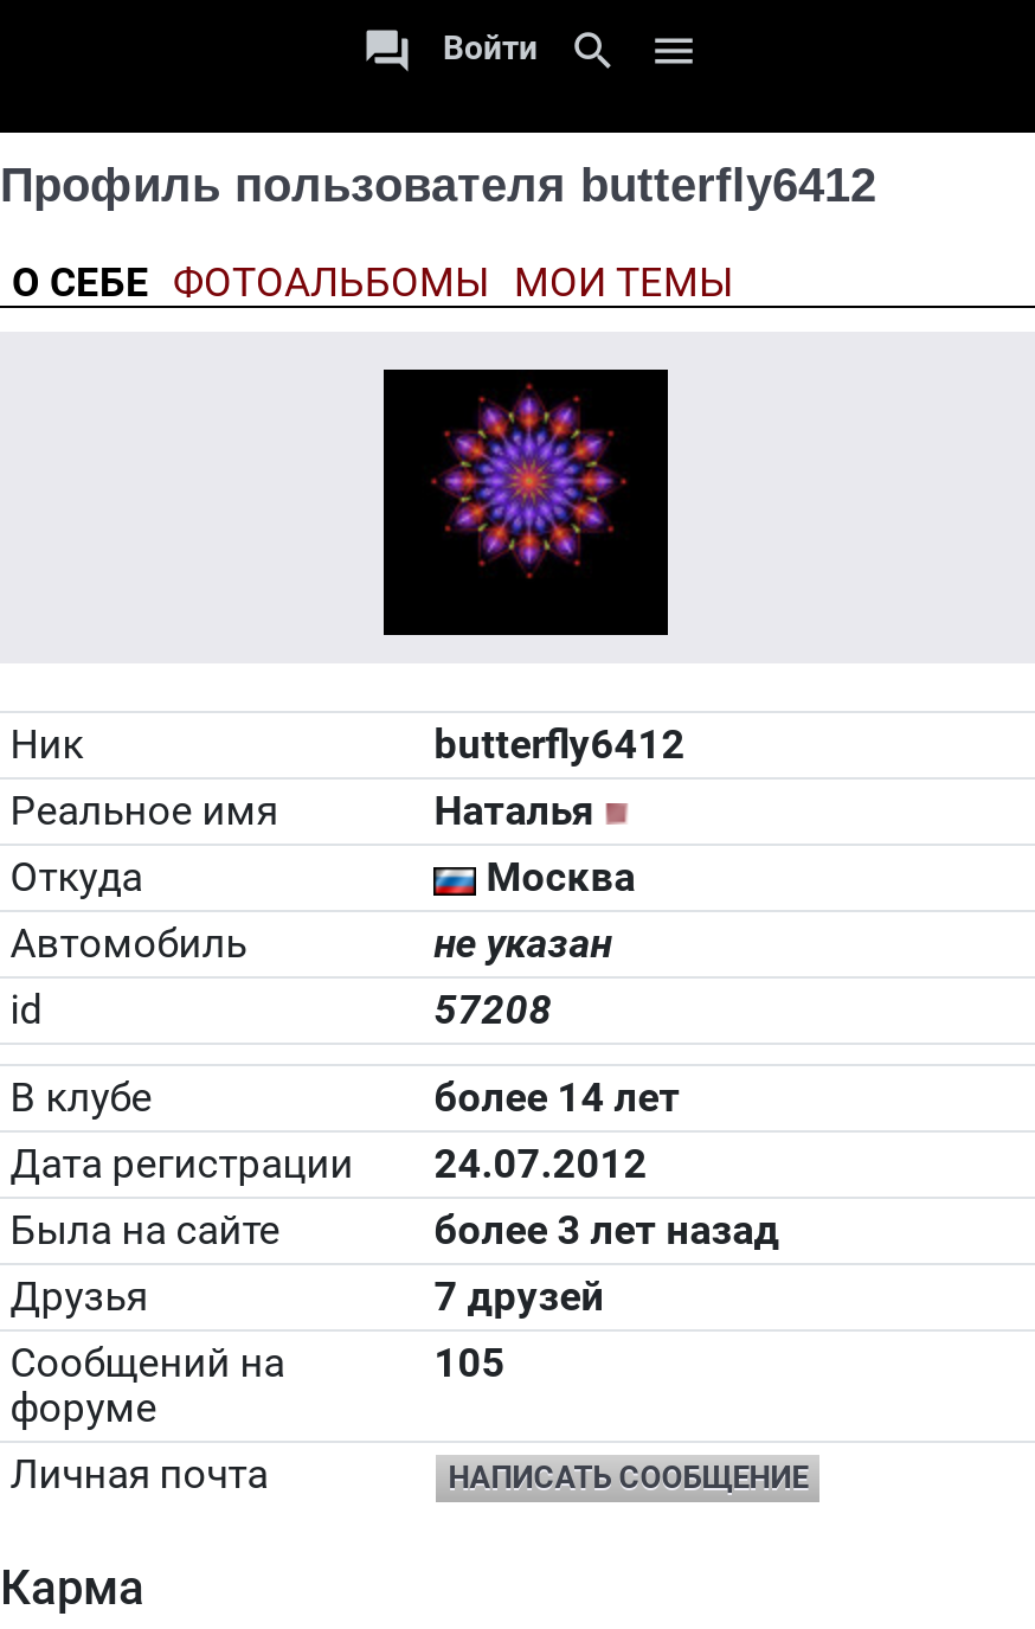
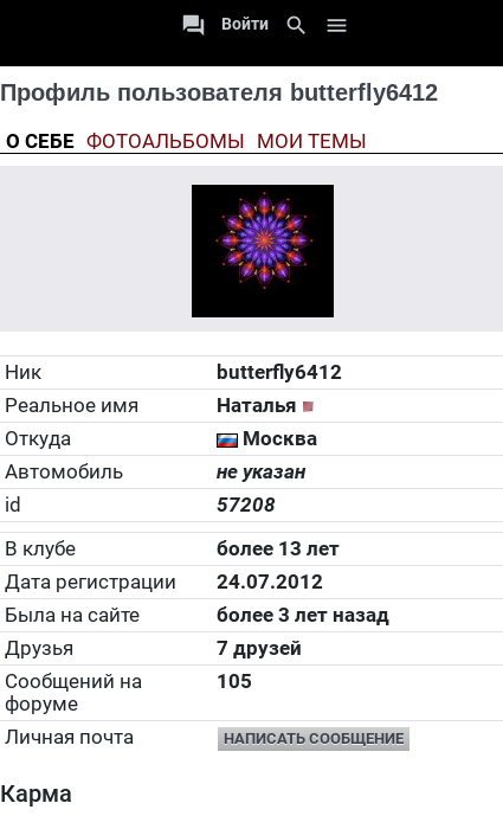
[434,1073,680,1121] более 14 лет -> [217,536,340,560] более 13 лет

